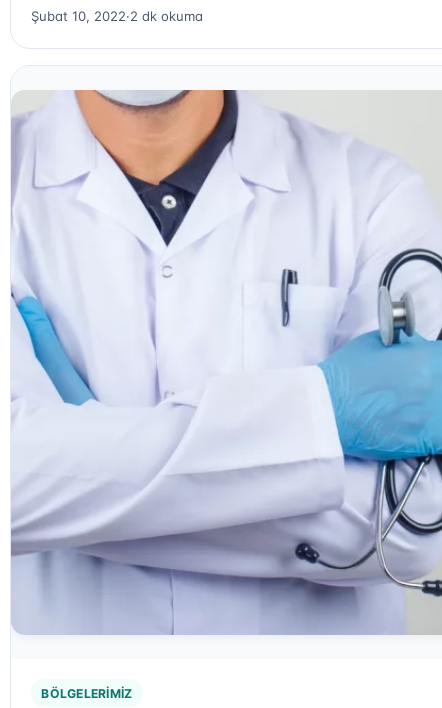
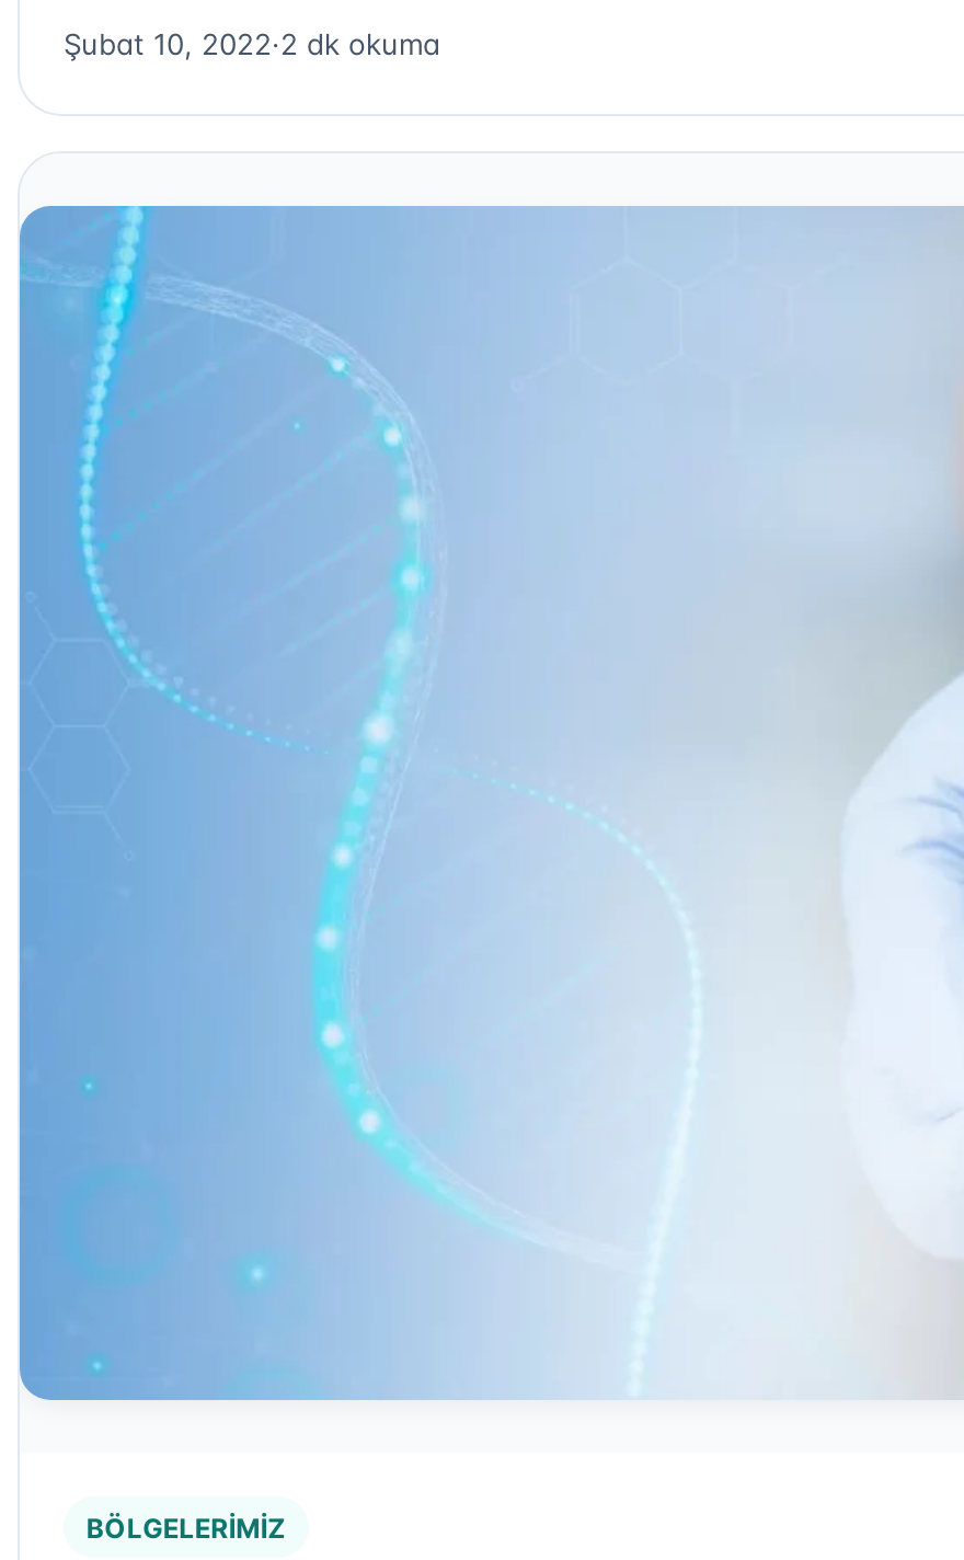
[11,89,439,635] [image] -> [18,203,957,1399] [image]

